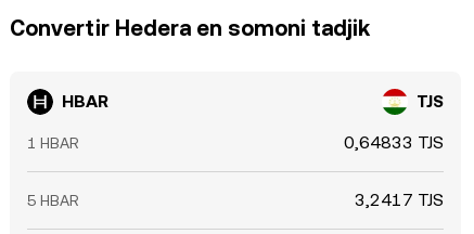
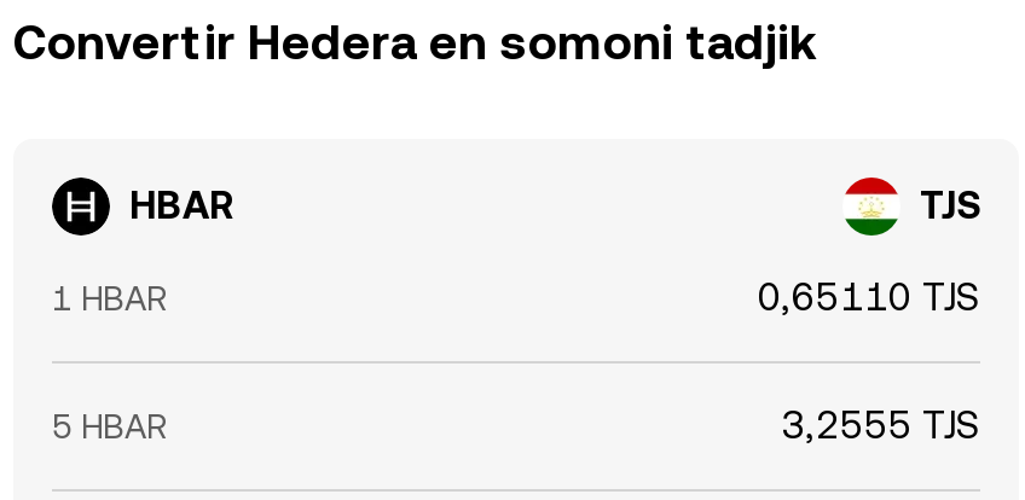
[344,132,444,153] 0,64833 TJS -> [758,274,980,320] 0,65110 TJS
[355,190,444,210] 3,2417 TJS -> [782,402,980,448] 3,2555 TJS

